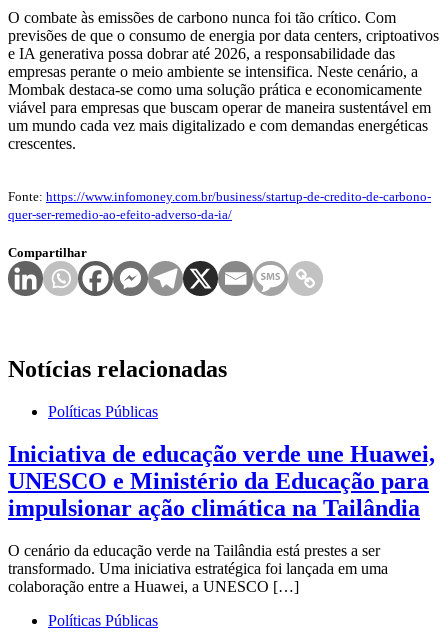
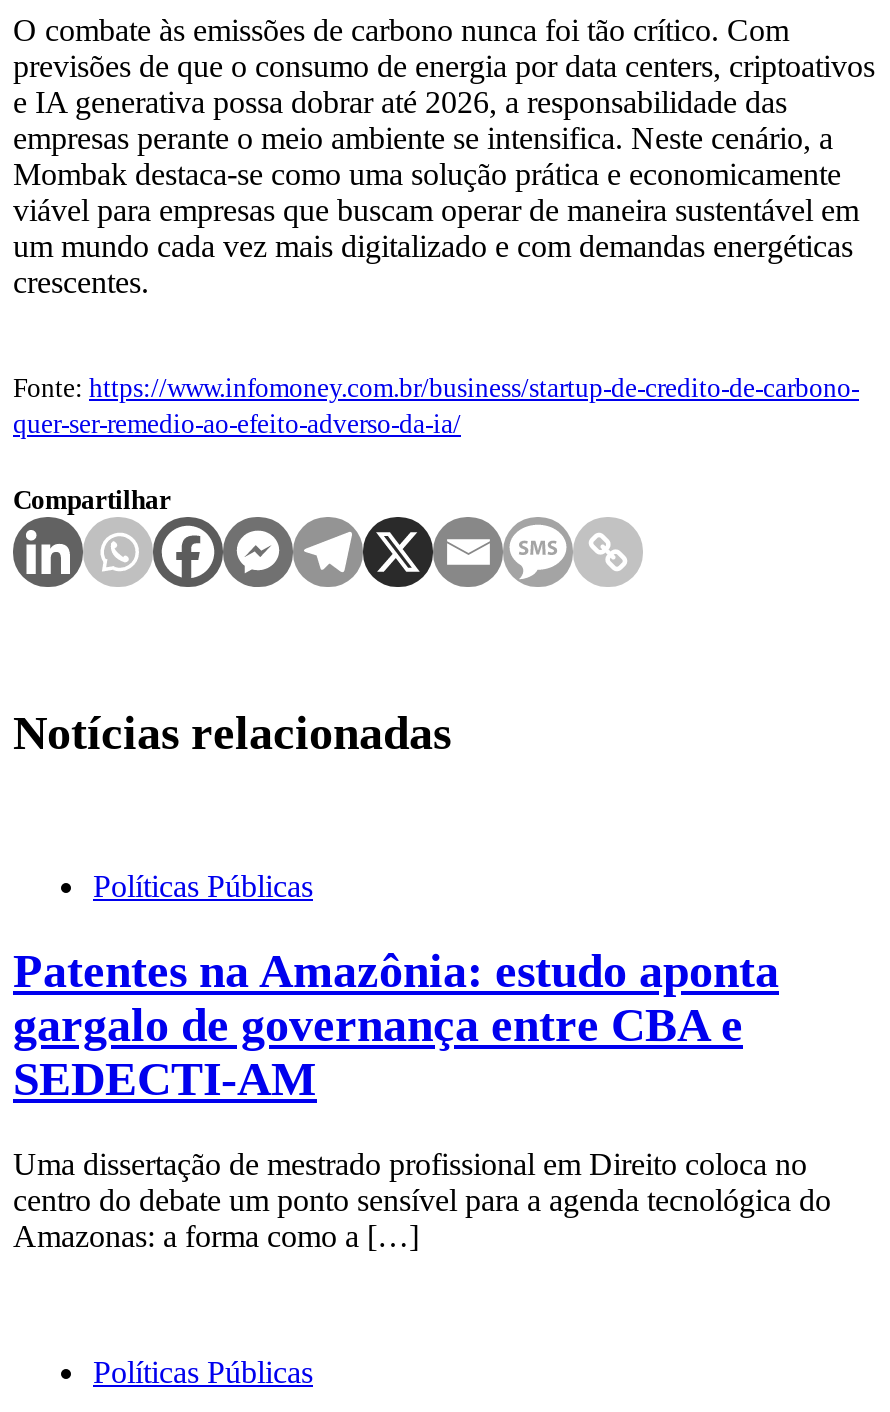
[8,441,435,521] Iniciativa de educação verde une Huawei, | UNESCO e Ministério da Educação para | impulsionar ação climática na Tailândia -> [13,945,779,1105] Patentes na Amazônia: estudo aponta | gargalo de governança entre CBA e | SEDECTI-AM
[8,542,388,595] O cenário da educação verde na Tailândia está prestes a ser | transformado. Uma iniciativa estratégica foi lançada em uma | colaboração entre a Huawei, a UNESCO […] -> [13,1147,831,1253] Uma dissertação de mestrado profissional em Direito coloca no | centro do debate um ponto sensível para a agenda tecnológica do | Amazonas: a forma como a […]

